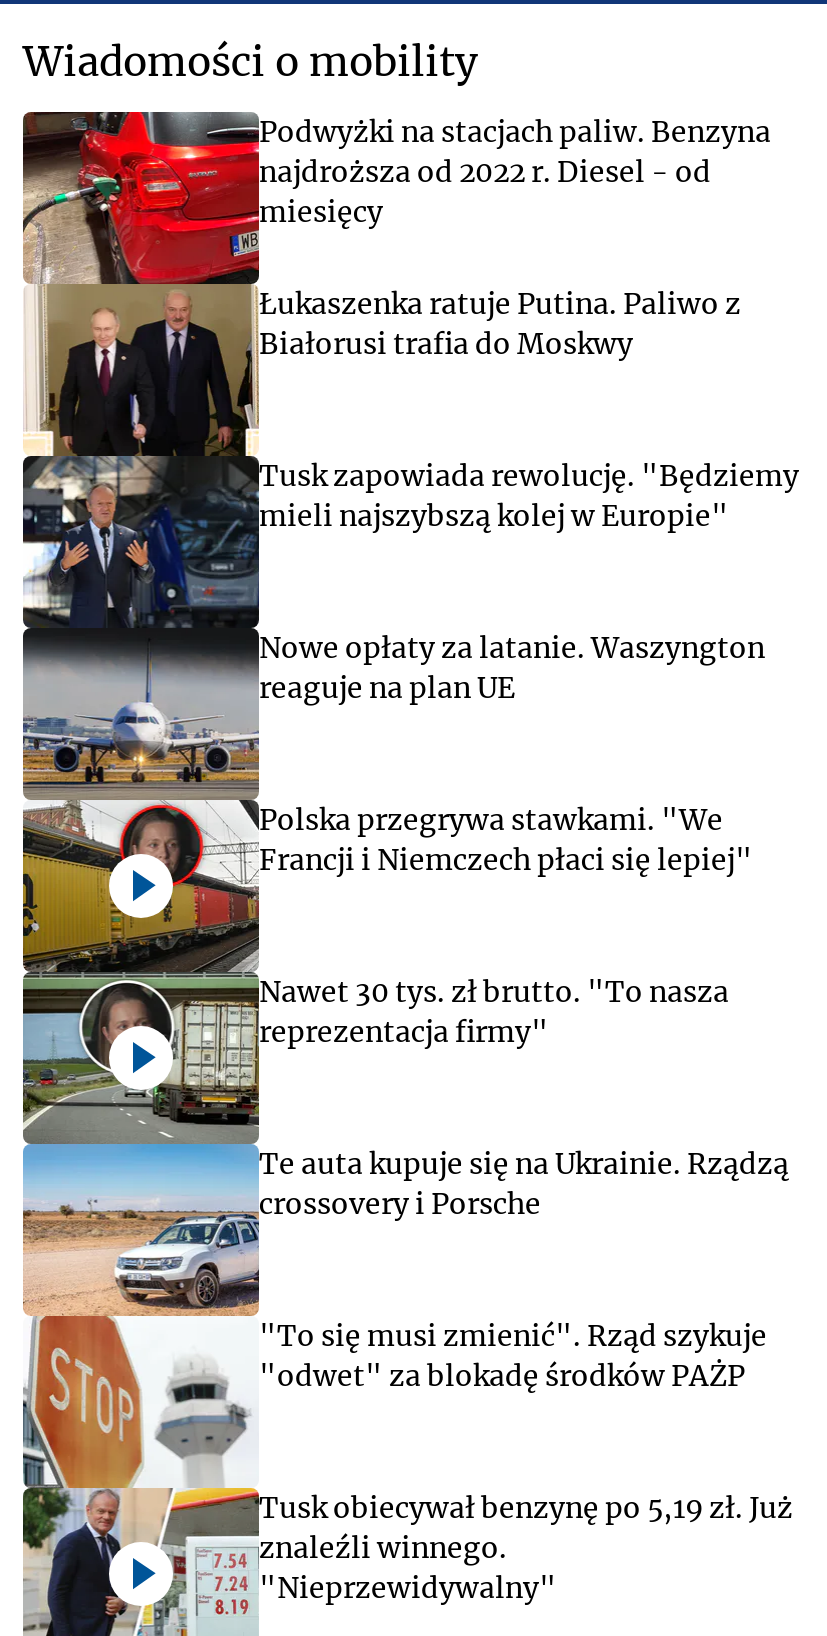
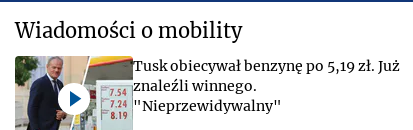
[23,110,771,1490] [image] | Podwyżki na stacjach paliw. Benzyna | najdroższa od 2022 r. Diesel - od | miesięcy | Łukaszenka ratuje Putina. Paliwo z | Białorusi trafia do Moskwy -> none
[259,458,799,534] Tusk zapowiada rewolucję. "Będziemy | mieli najszybszą kolej w Europie" -> none
[259,630,765,706] Nowe opłaty za latanie. Waszyngton | reaguje na plan UE -> none
[259,802,753,878] Polska przegrywa stawkami. "We | Francji i Niemczech płaci się lepiej" -> none
[259,974,729,1050] Nawet 30 tys. zł brutto. "To nasza | reprezentacja firmy" -> none
[259,1146,789,1222] Te auta kupuje się na Ukrainie. Rządzą | crossovery i Porsche -> none
[259,1318,767,1394] "To się musi zmienić". Rząd szykuje | "odwet" za blokadę środków PAŻP -> none

